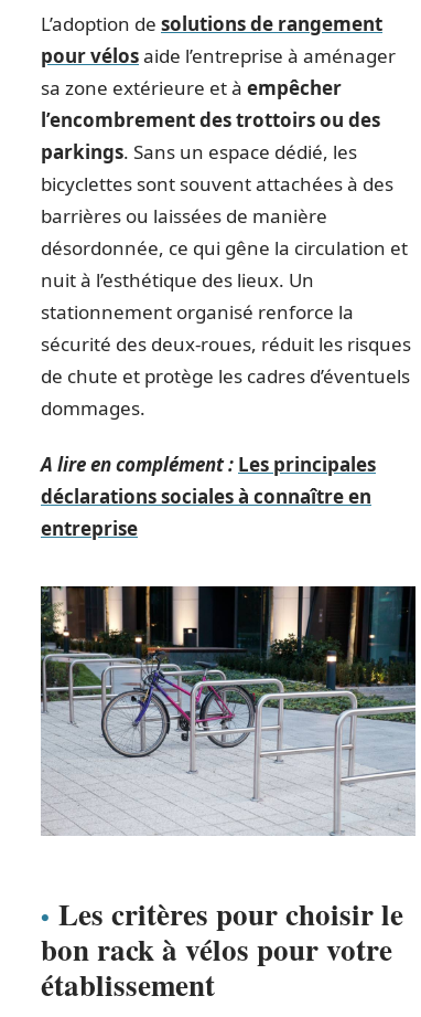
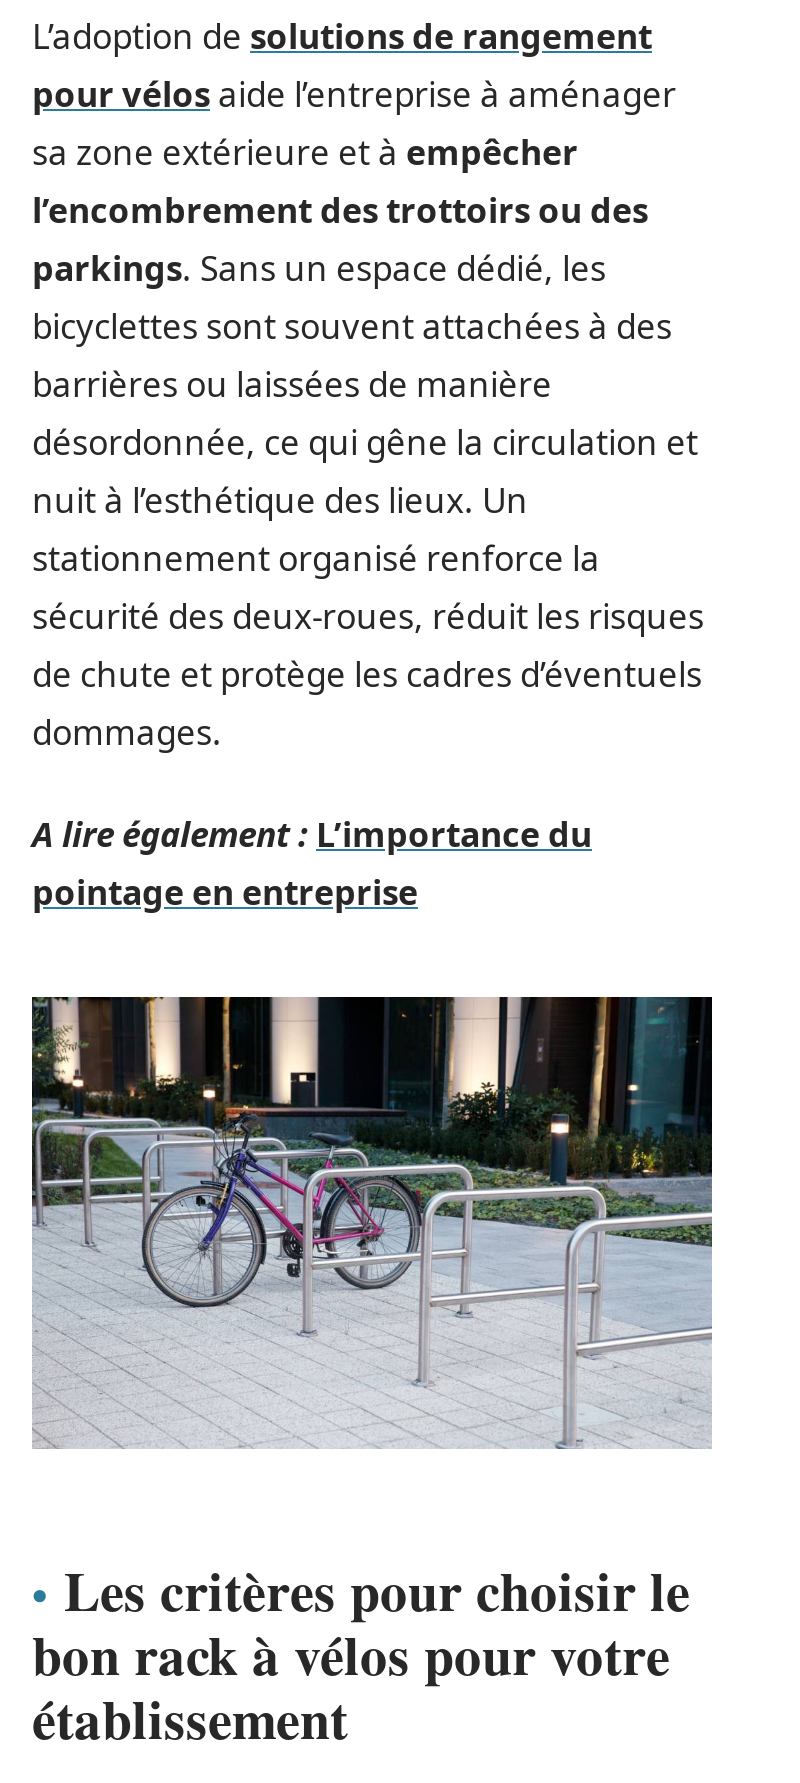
[41,452,376,541] A lire en complément : Les principales | déclarations sociales à connaître en | entreprise -> [32,811,592,915] A lire également : L’importance du | pointage en entreprise

